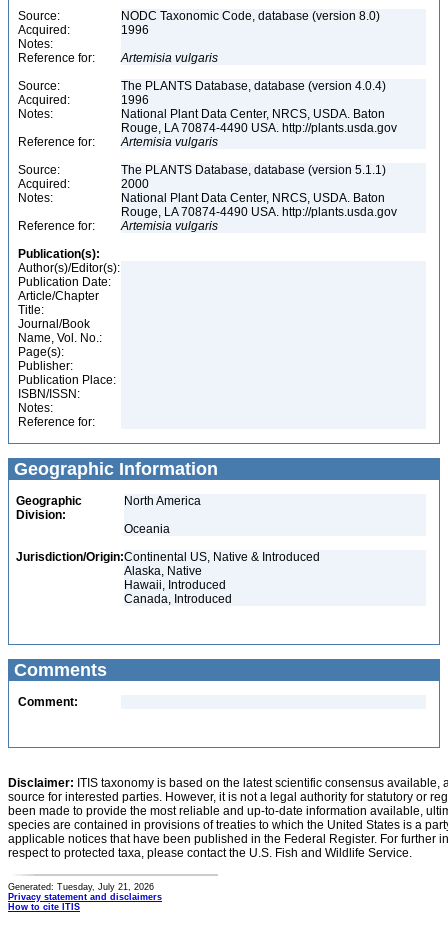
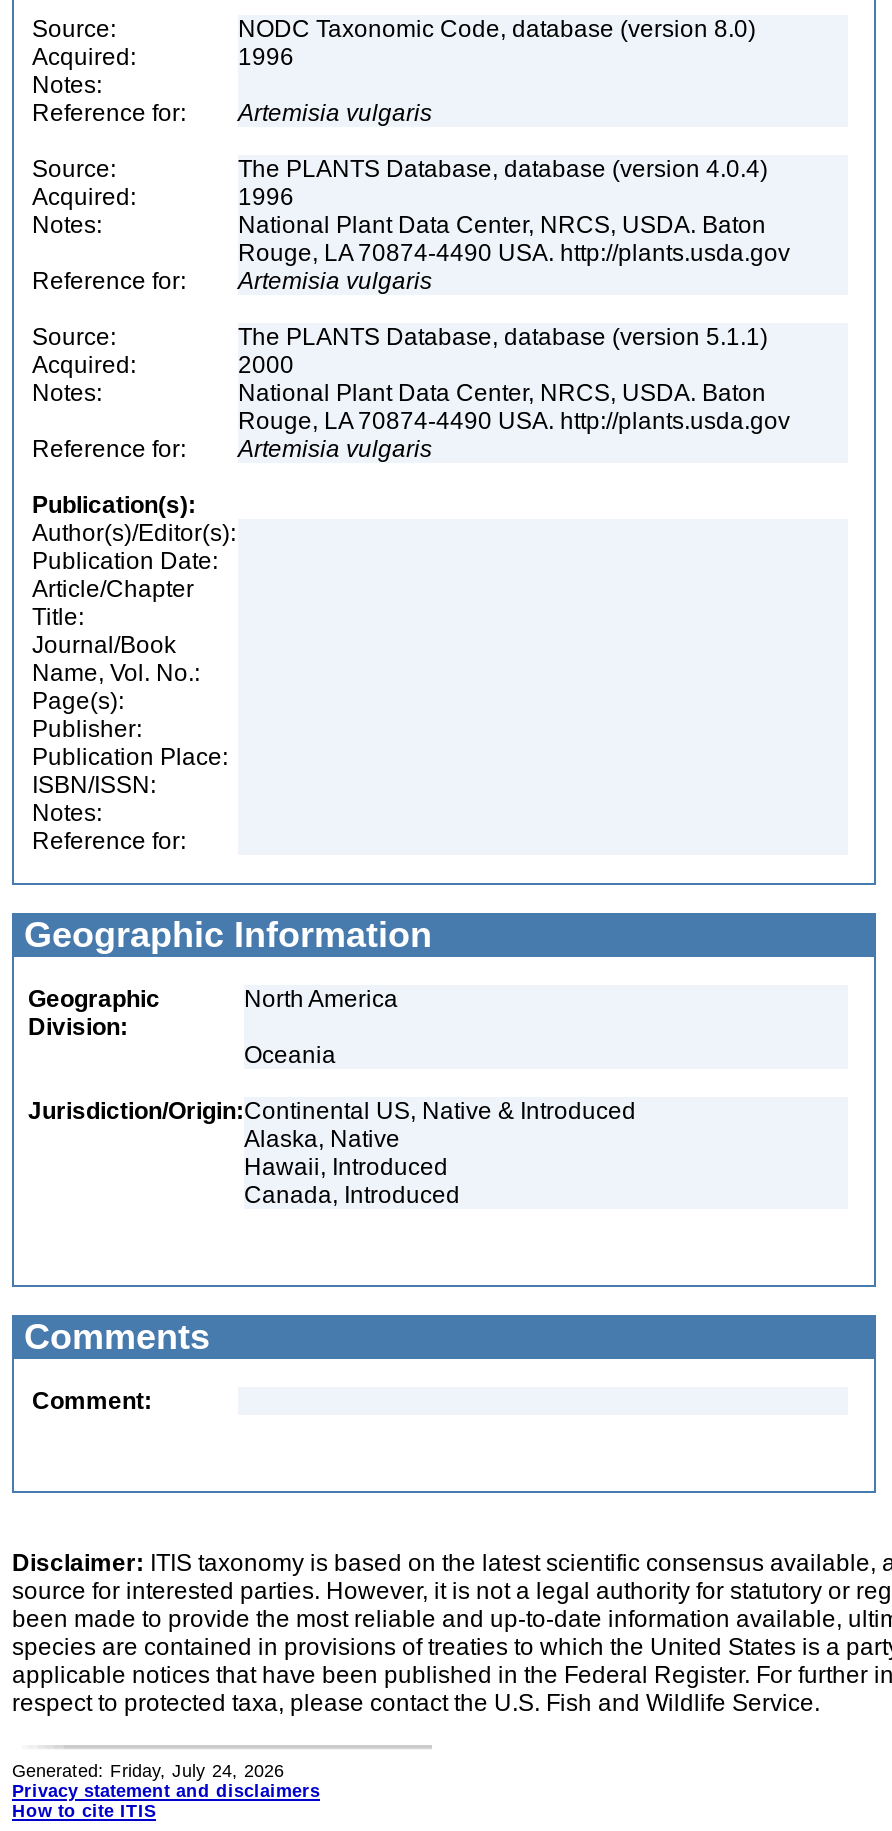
[8,882,154,892] Generated: Tuesday, July 21, 2026 -> [12,1761,284,1781] Generated: Friday, July 24, 2026

